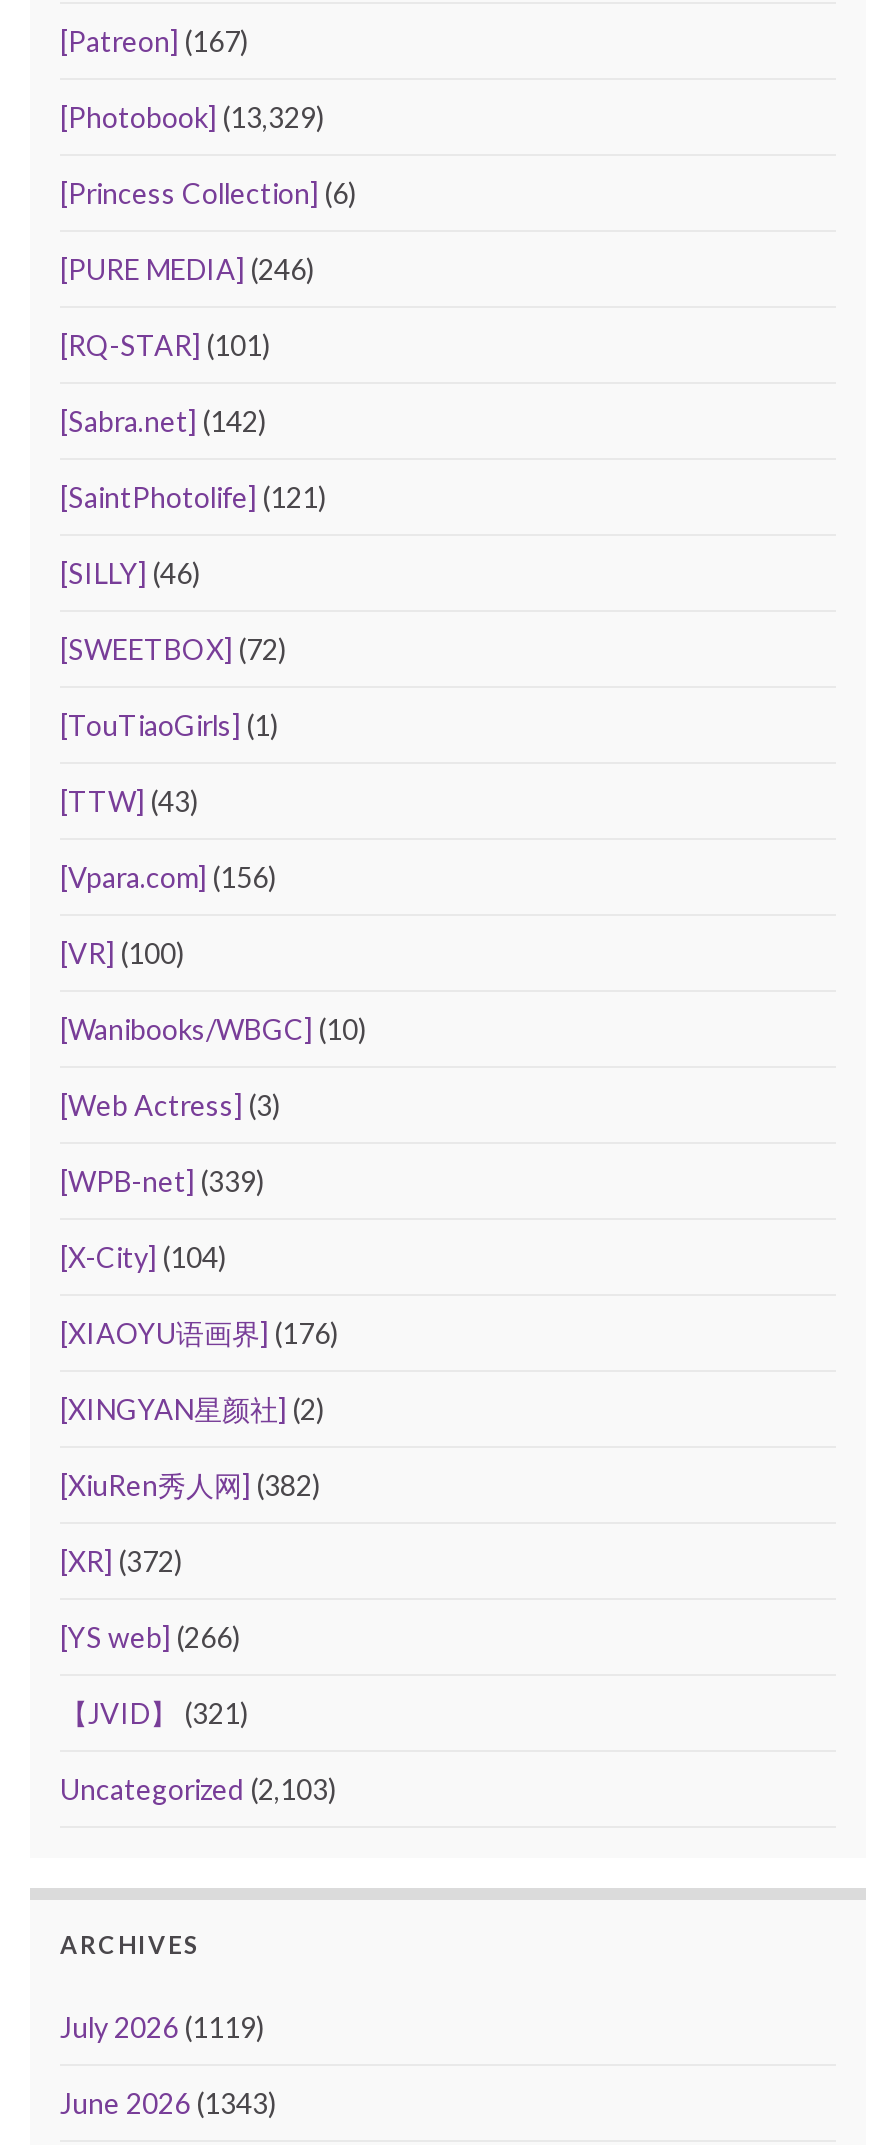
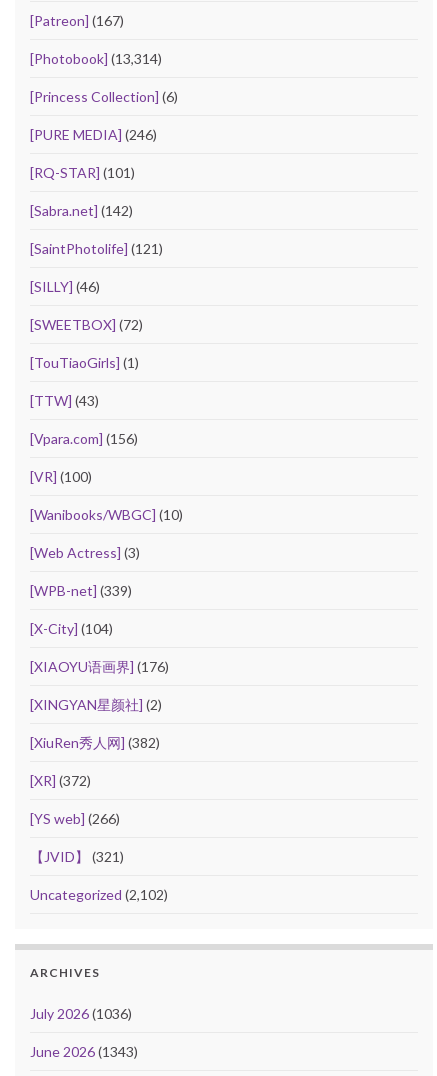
[60,101,324,135] [Photobook] (13,329) -> [30,50,162,67] [Photobook] (13,314)
[60,1773,336,1807] Uncategorized (2,103) -> [30,886,168,903] Uncategorized (2,102)
[60,2011,264,2045] July 2026 (1119) -> [30,1005,132,1022] July 2026 (1036)

